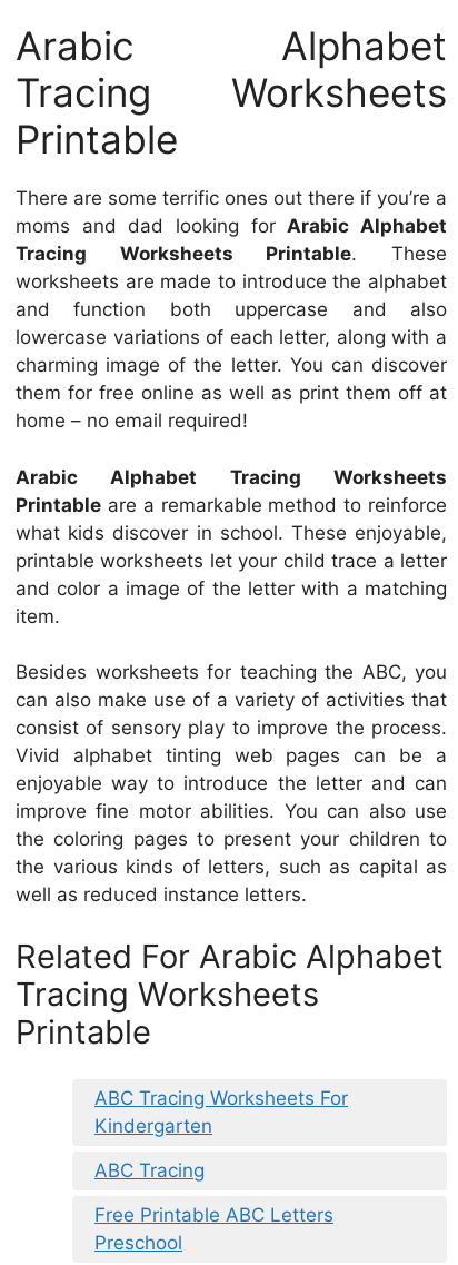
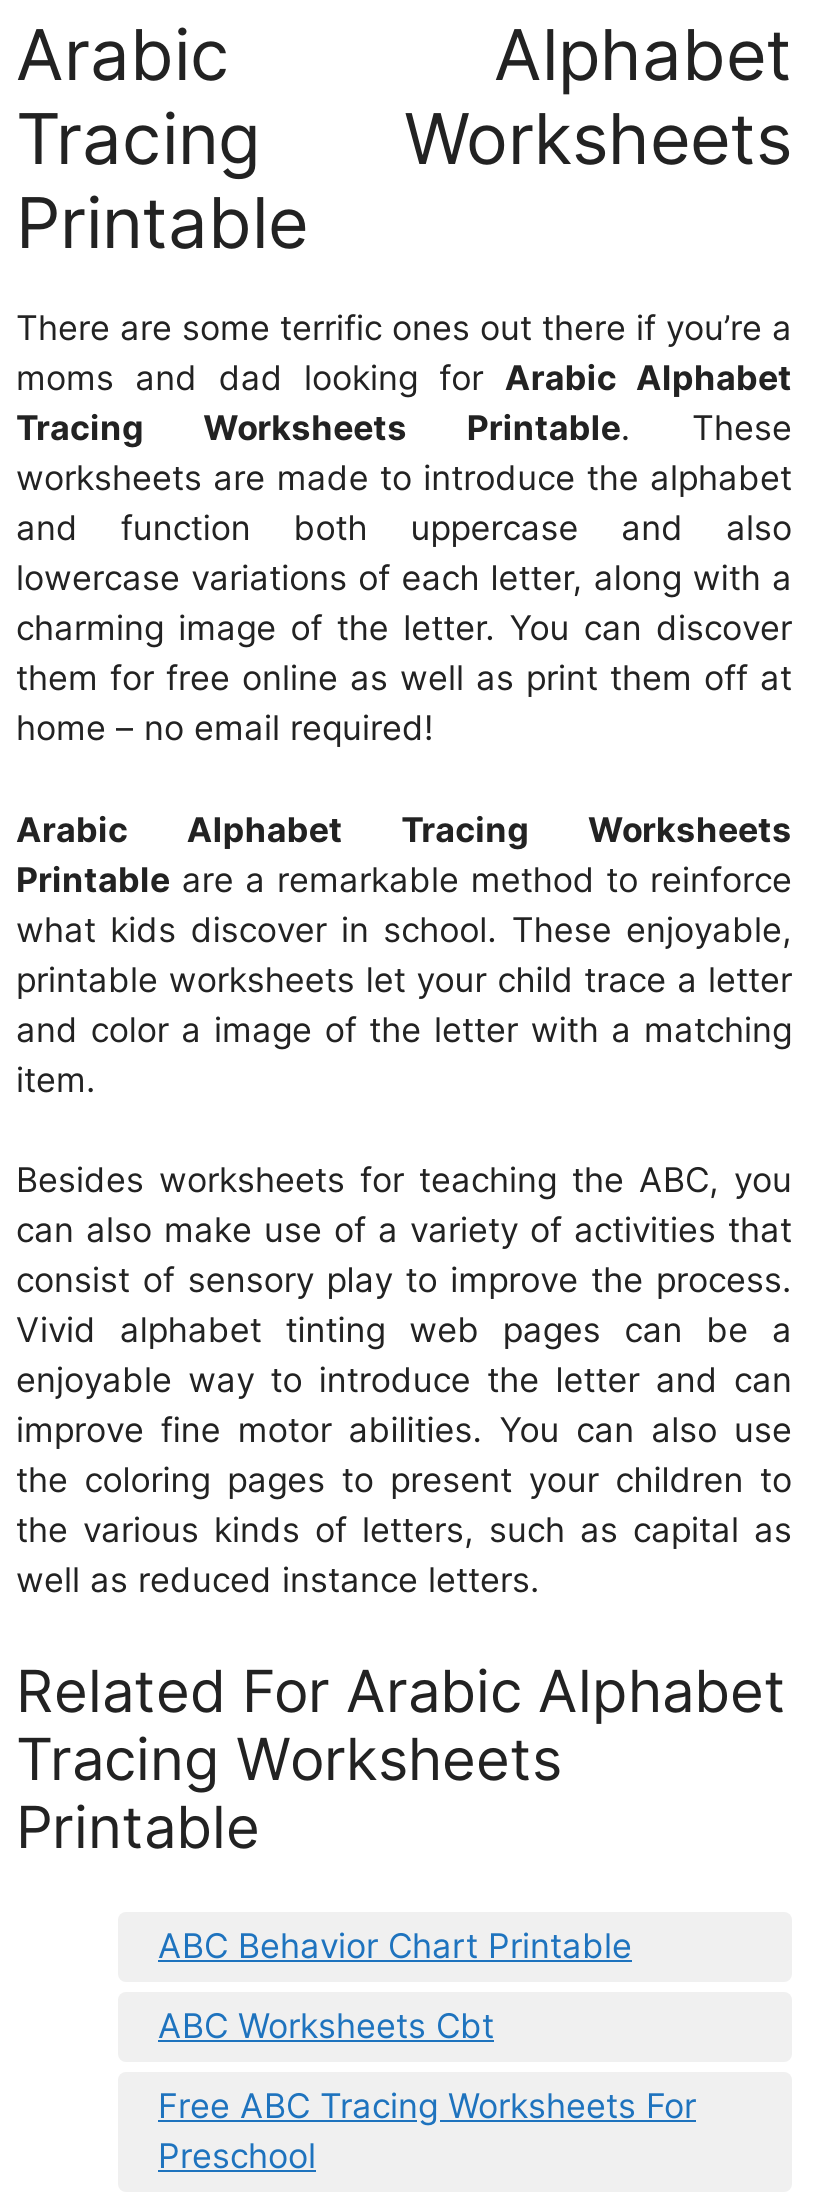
[94,1087,348,1137] ABC Tracing Worksheets For | Kindergarten -> [158,1926,632,1966] ABC Behavior Chart Printable
[94,1159,205,1182] ABC Tracing -> [158,2006,494,2046] ABC Worksheets Cbt
[94,1204,333,1226] Free Printable ABC Letters -> [158,2086,696,2126] Free ABC Tracing Worksheets For

